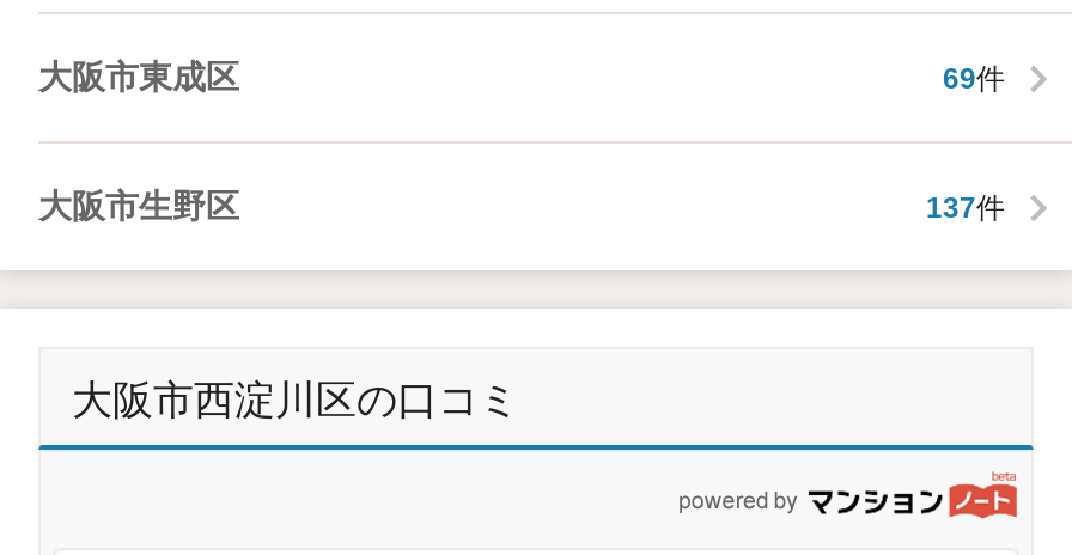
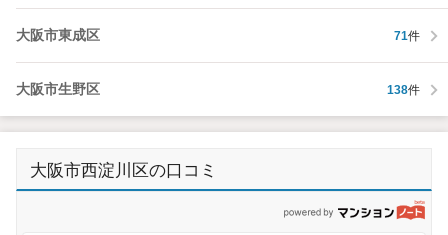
[943,61,1005,94] 69件 -> [394,28,420,42] 71件
[926,190,1005,224] 137件 -> [387,82,420,96] 138件

